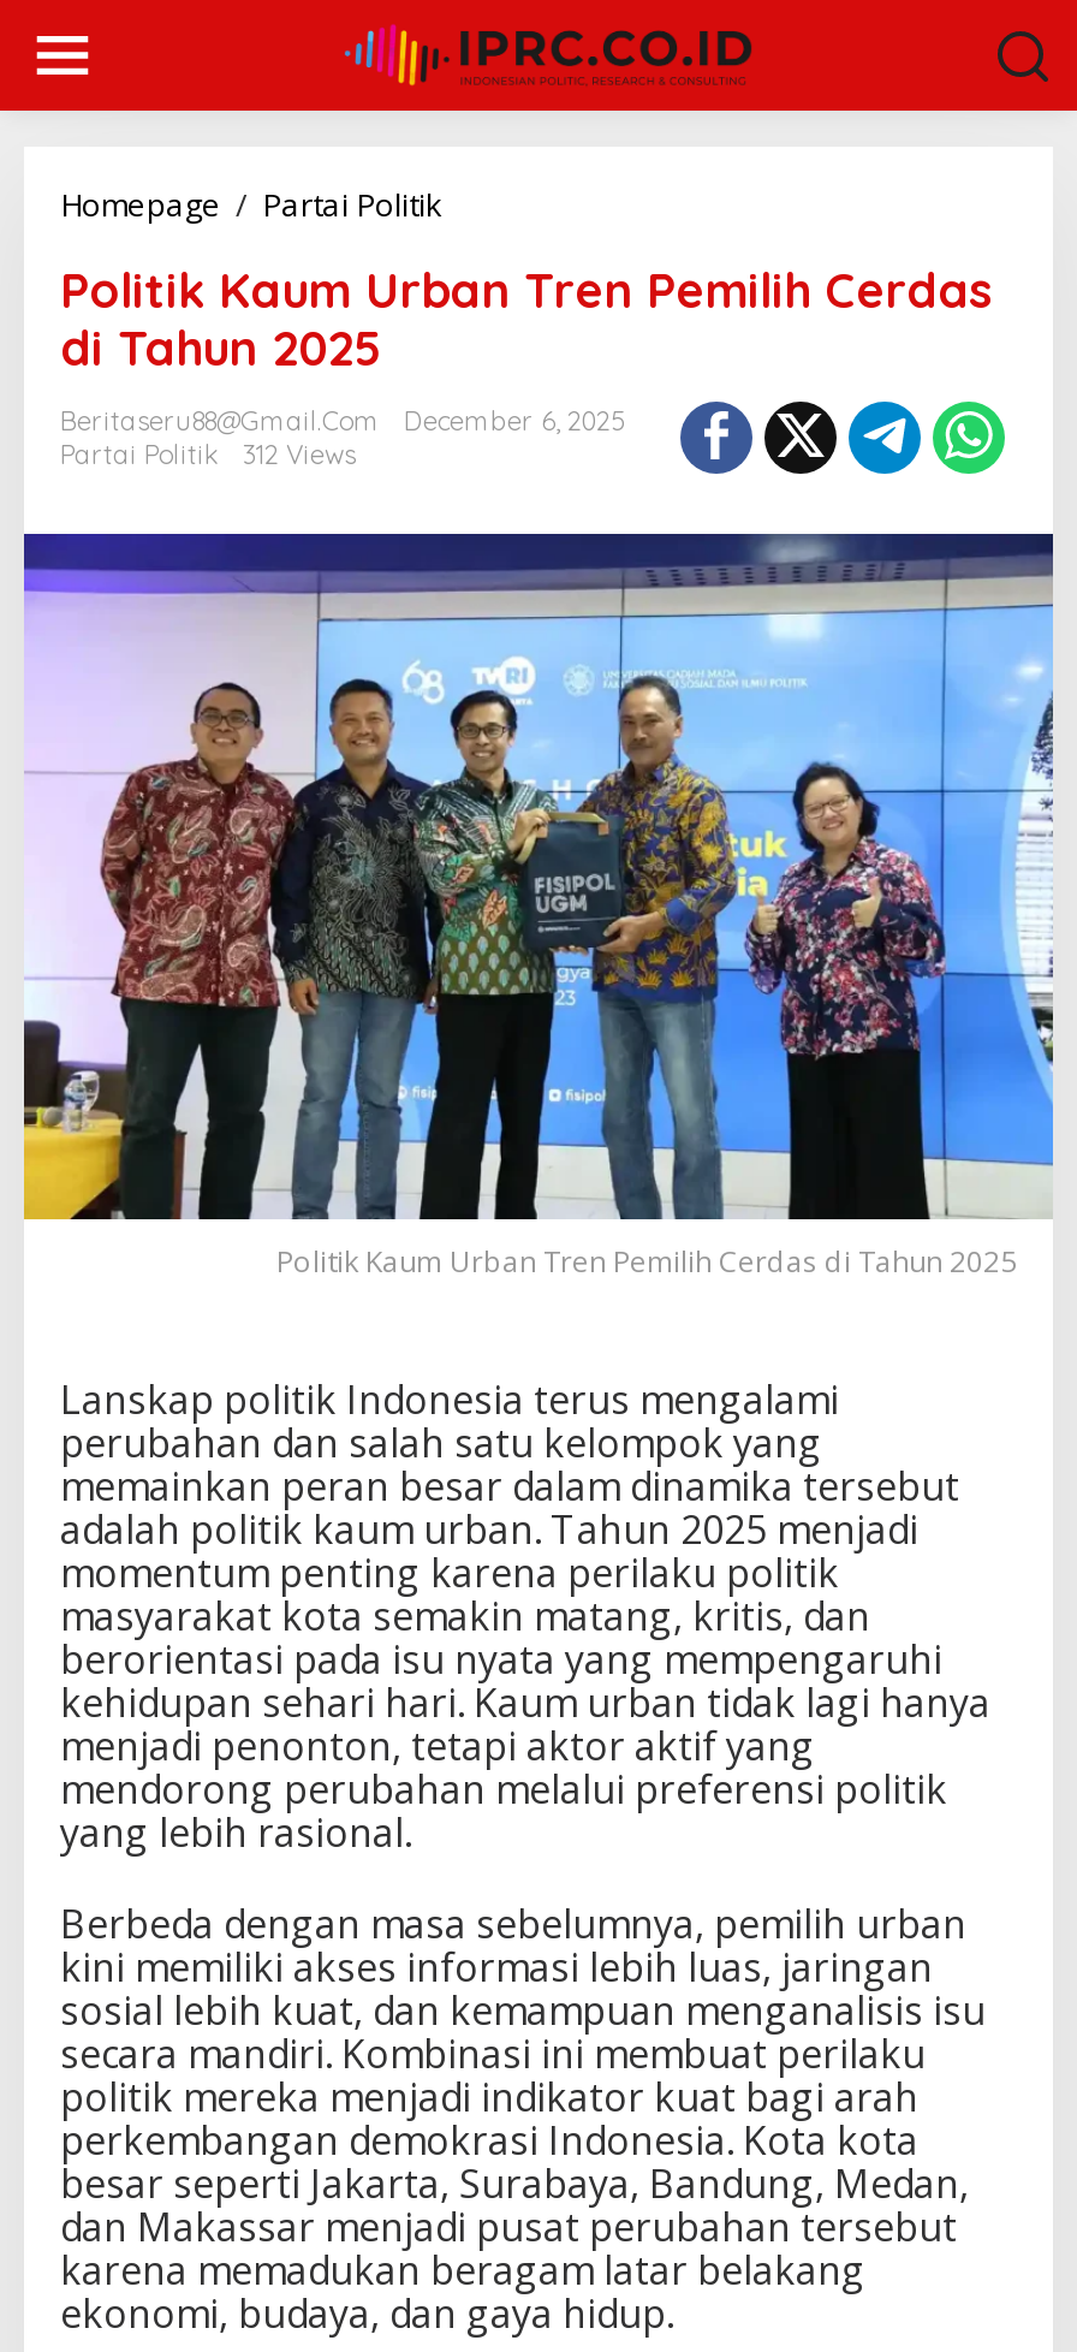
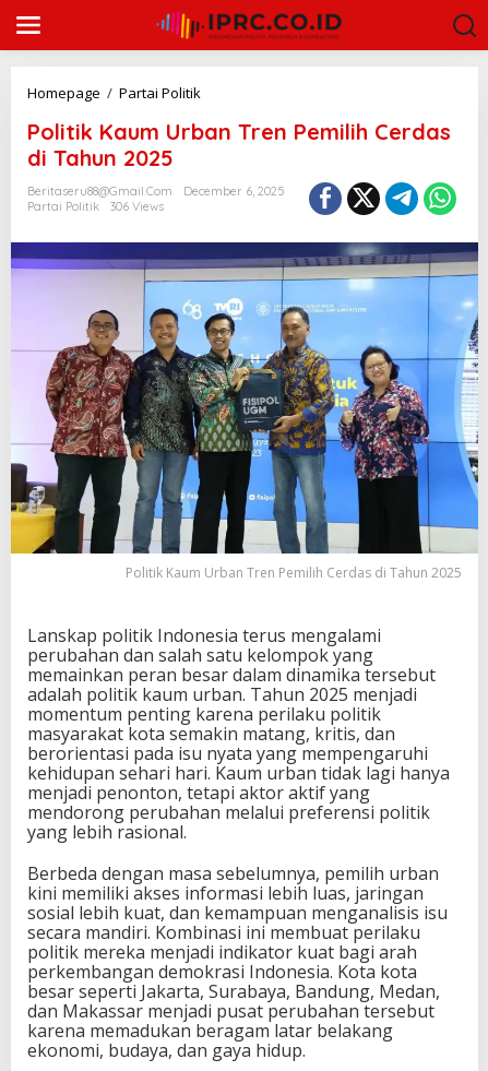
[243,438,356,471] 312 Views -> [110,199,164,214] 306 Views

